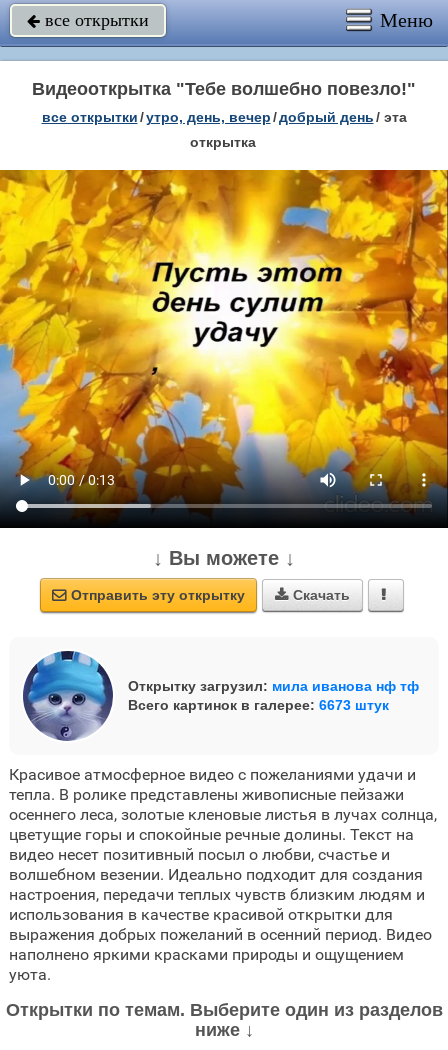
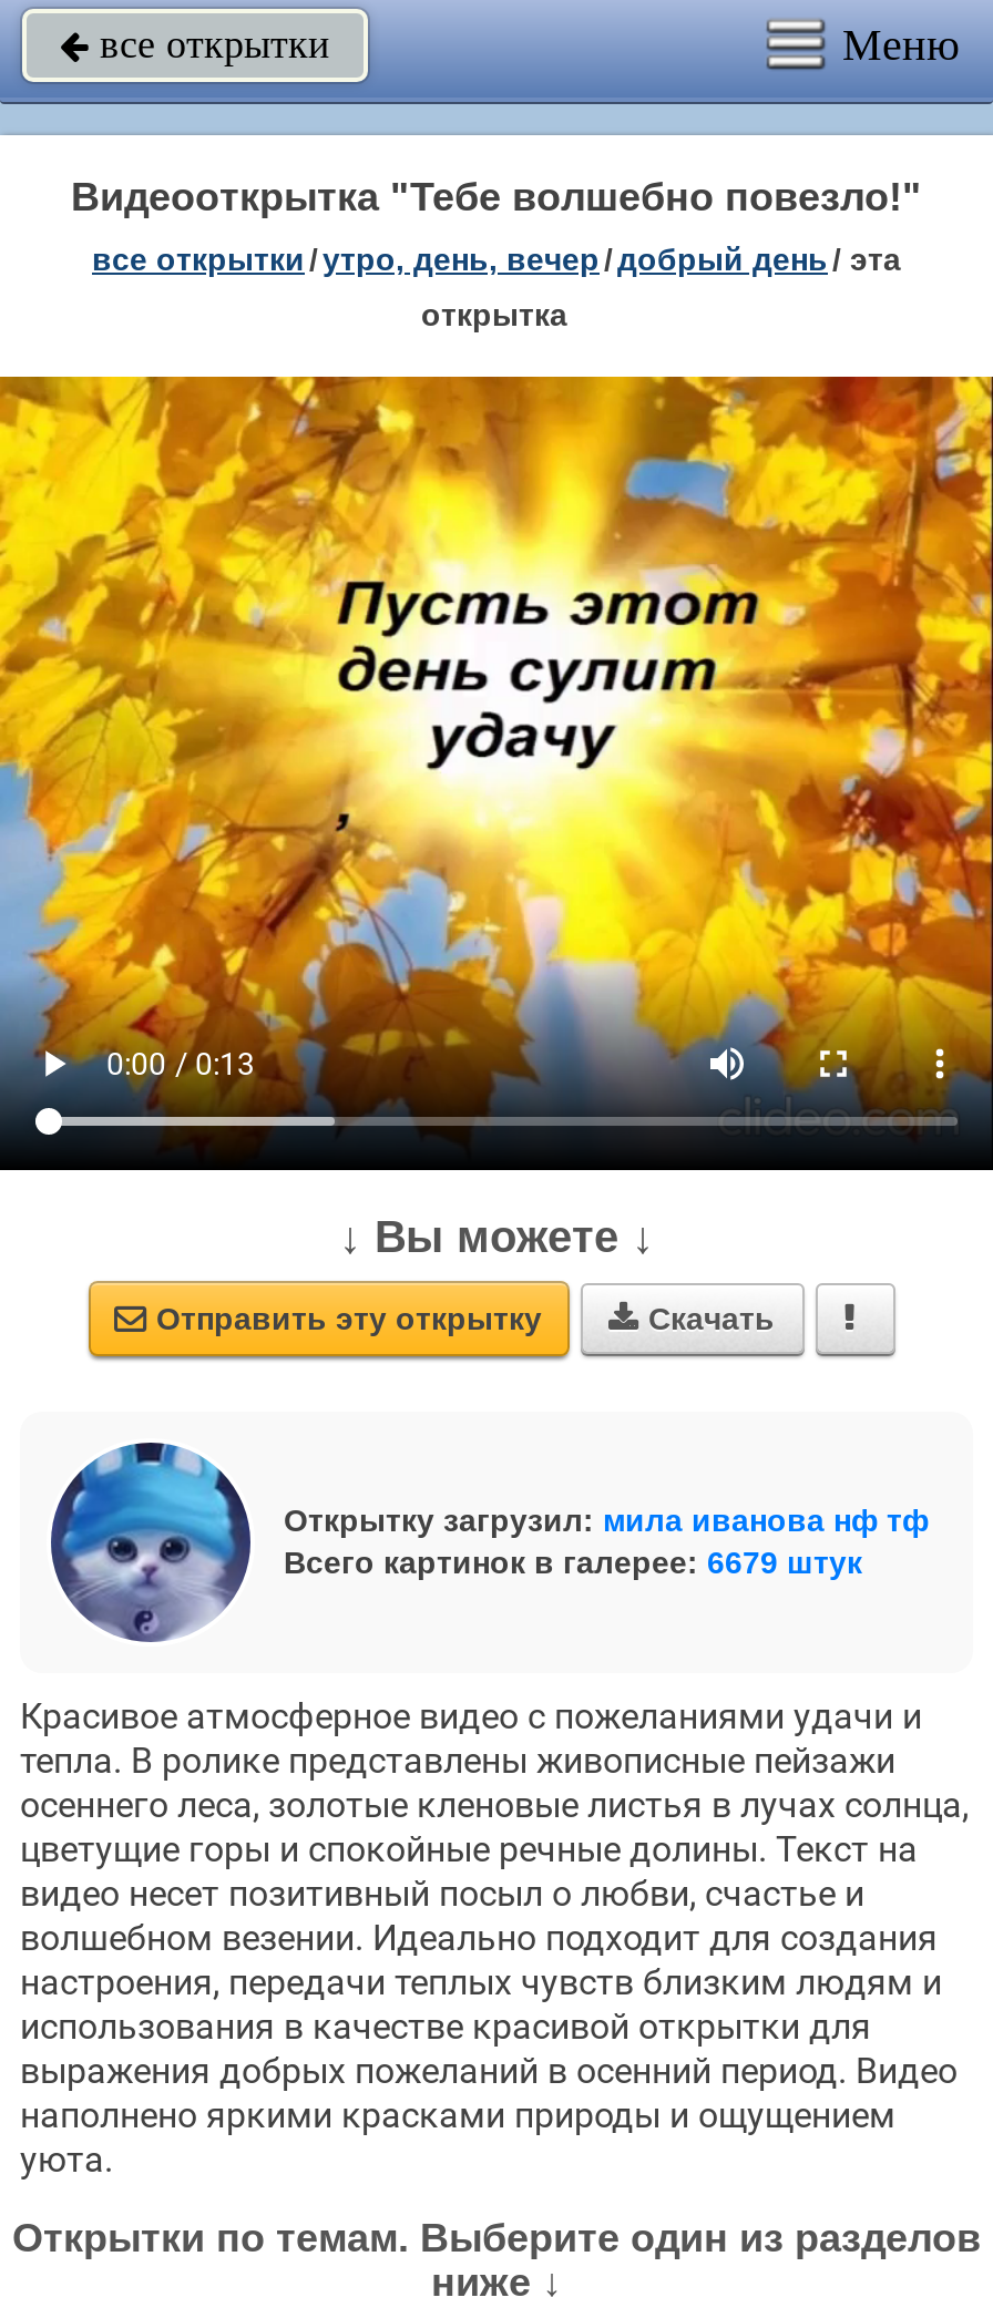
[128,697,389,713] Всего картинок в галерее: 6673 штук -> [284,1545,862,1581] Всего картинок в галерее: 6679 штук

